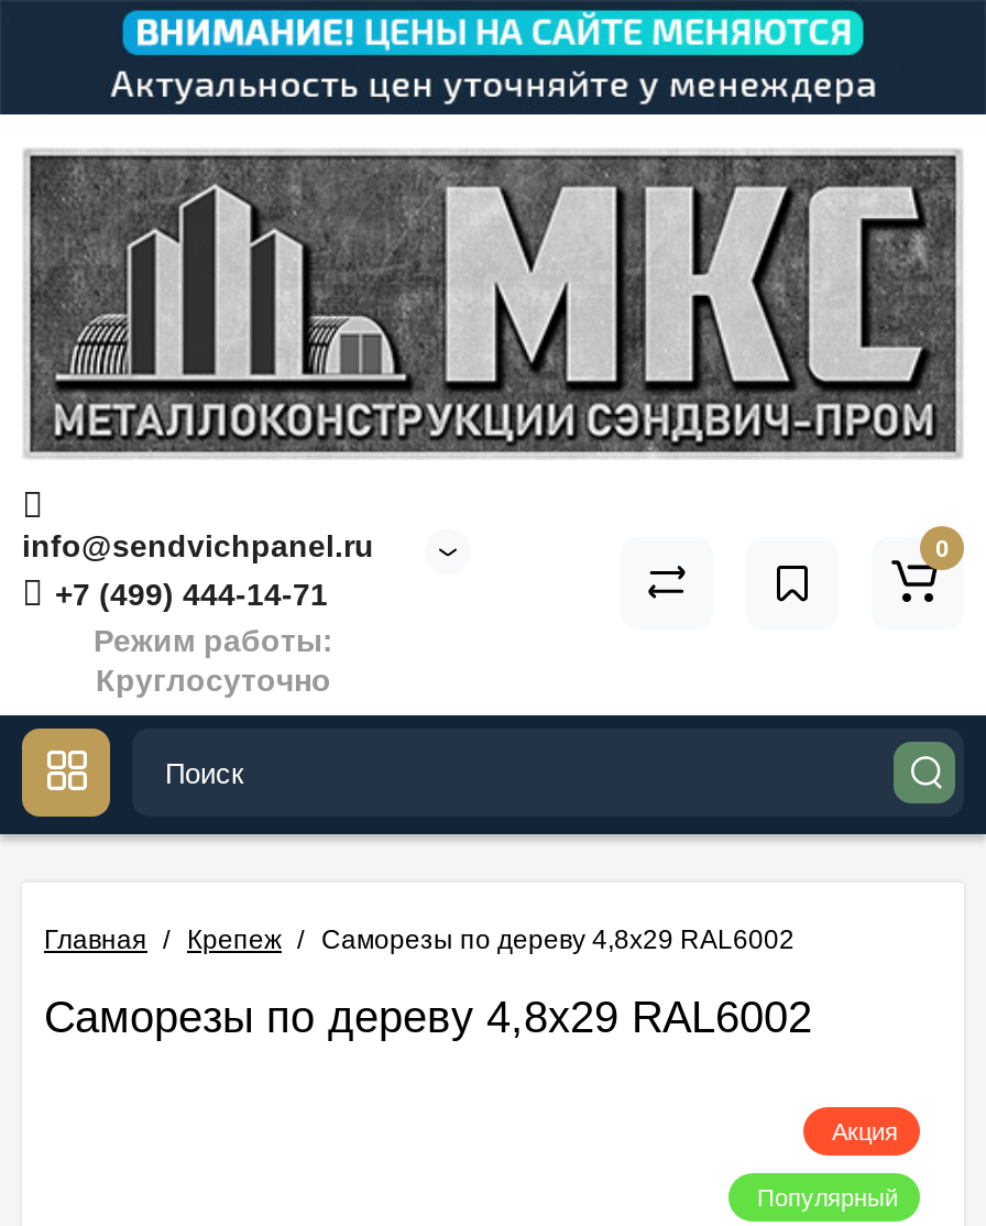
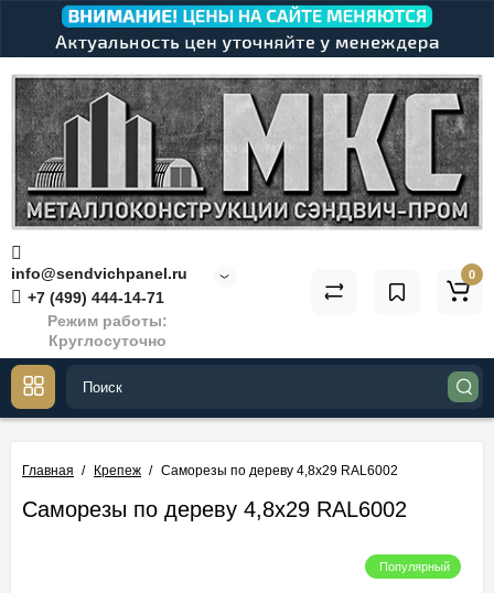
[832,1119,898,1145] Акция -> none

